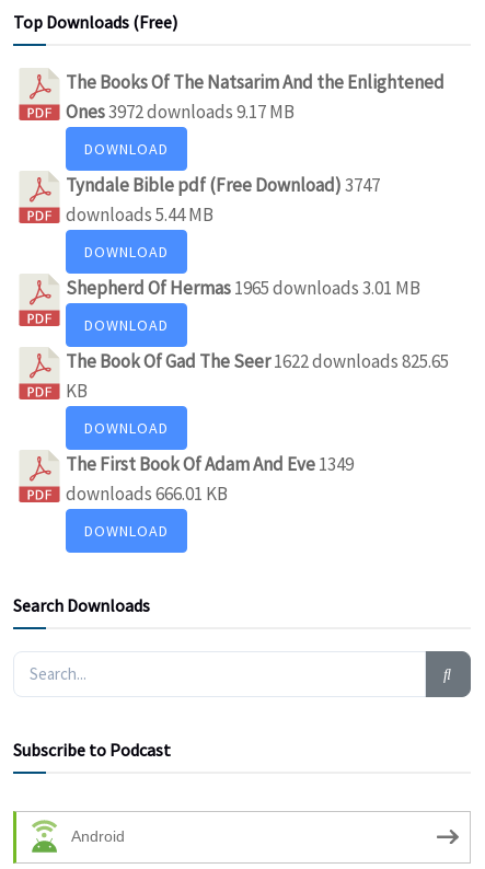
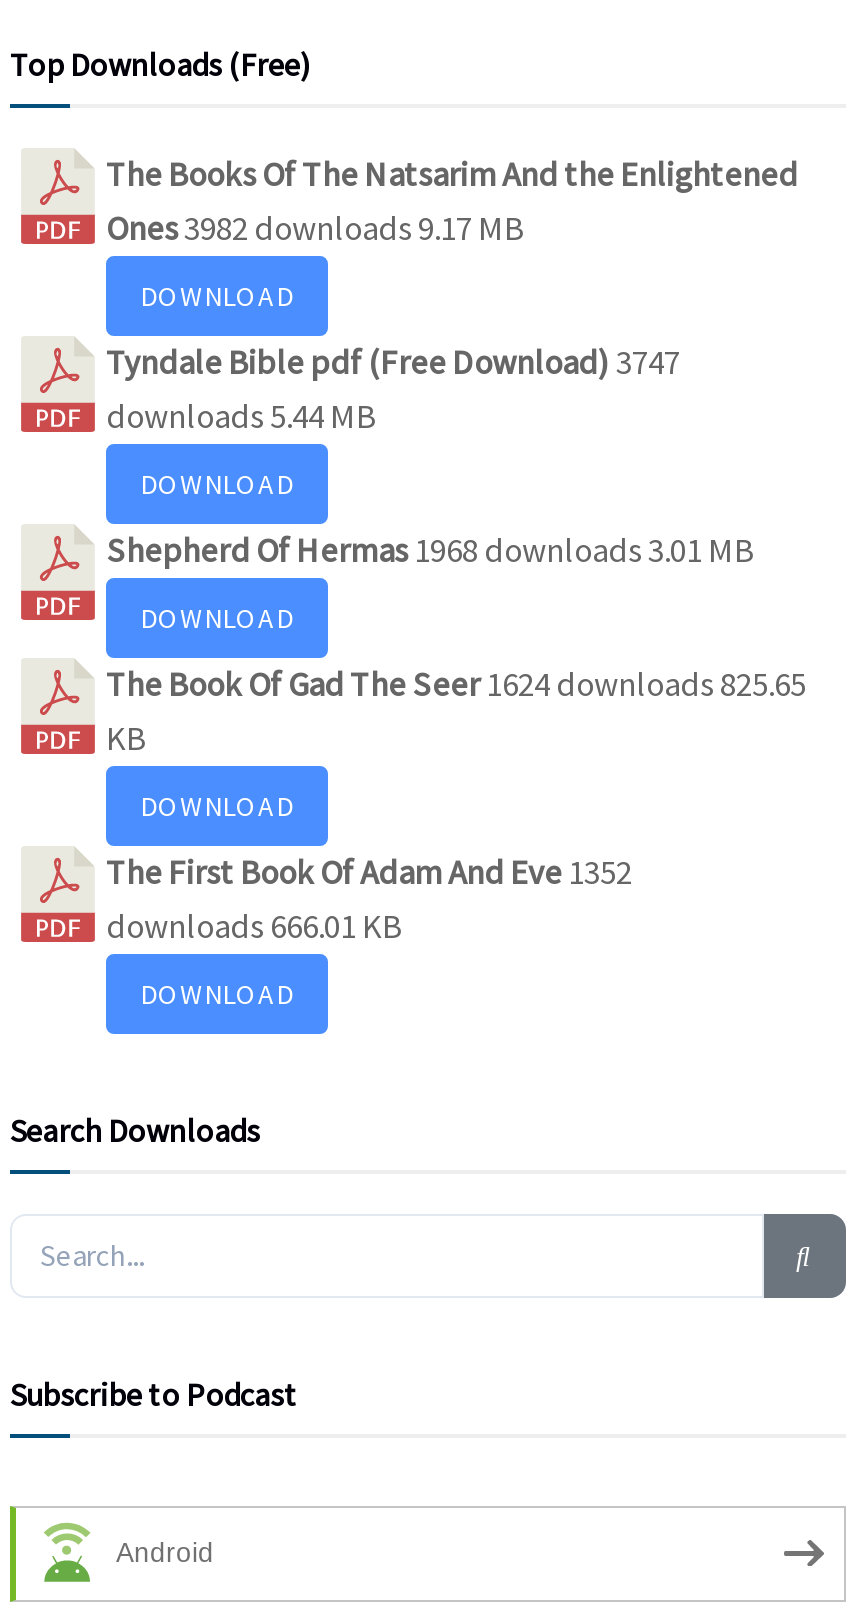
[66,99,295,124] Ones3972 downloads 9.17 MB -> [106,206,524,250] Ones3982 downloads 9.17 MB
[66,276,420,300] Shepherd Of Hermas 1965 downloads 3.01 MB -> [106,528,754,572] Shepherd Of Hermas 1968 downloads 3.01 MB
[66,349,449,373] The Book Of Gad The Seer1622 downloads 825.65 -> [106,662,806,706] The Book Of Gad The Seer1624 downloads 825.65
[66,452,354,476] The First Book Of Adam And Eve 1349 -> [106,850,632,894] The First Book Of Adam And Eve 1352

